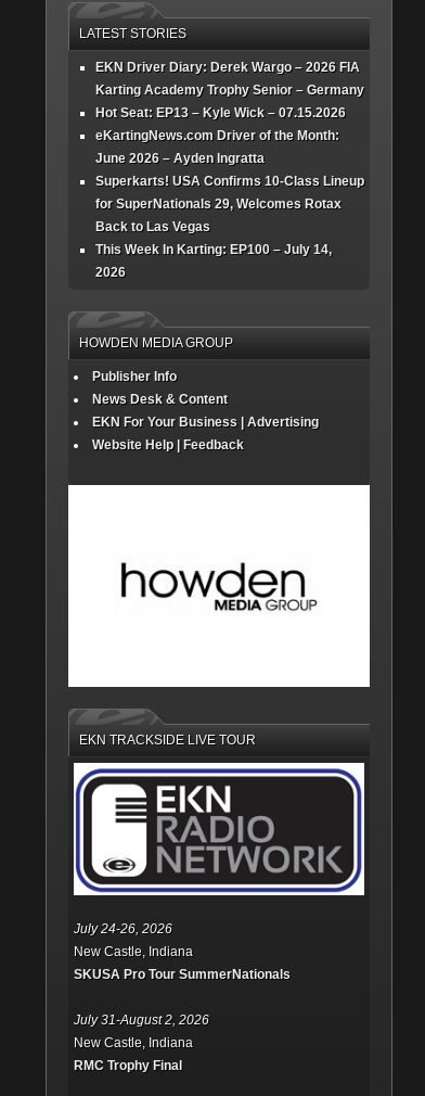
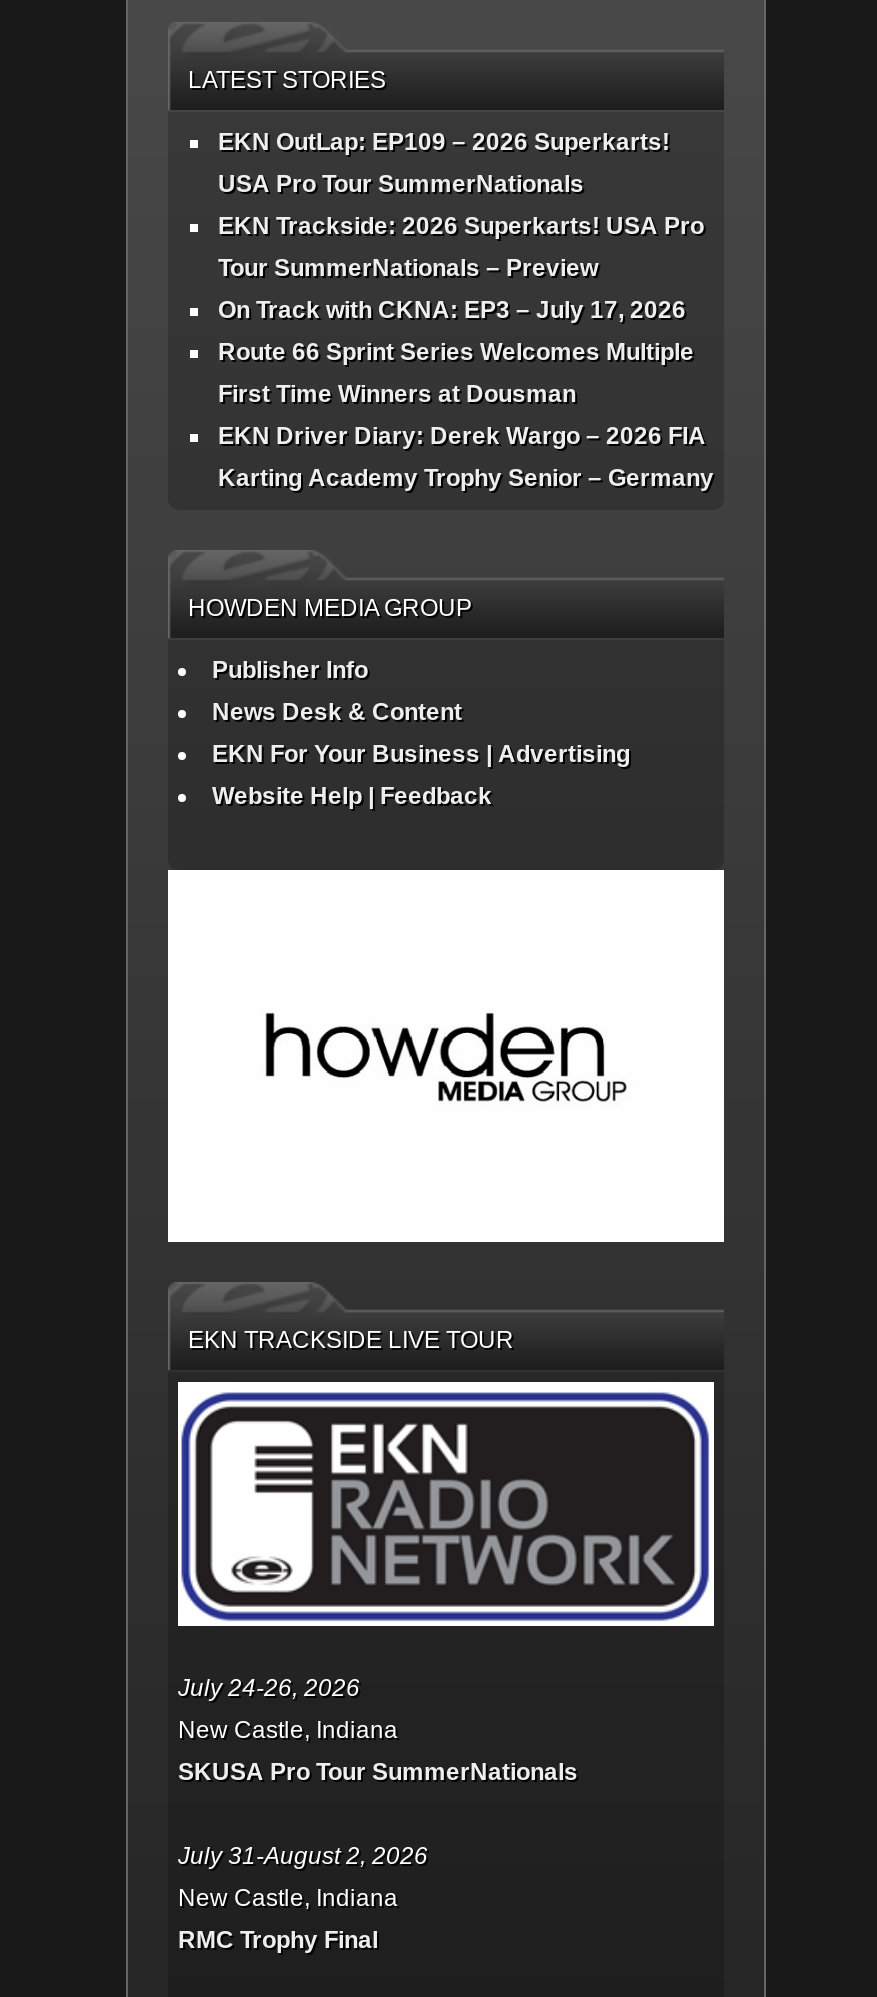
none -> [218,129,704,409] EKN OutLap: EP109 – 2026 Superkarts! | USA Pro Tour SummerNationals | EKN Trackside: 2026 Superkarts! USA Pro | Tour SummerNationals – Preview | On Track with CKNA: EP3 – July 17, 2026 | Route 66 Sprint Series Welcomes Multiple | First Time Winners at Dousman
moved [95,60,364,98] -> [218,423,714,493]: EKN Driver Diary: Derek Wargo – 2026 FIA | Karting Academy Trophy Senior – Germany
[95,106,364,280] Hot Seat: EP13 – Kyle Wick – 07.15.2026 | eKartingNews.com Driver of the Month: | June 2026 – Ayden Ingratta | Superkarts! USA Confirms 10-Class Lineup | for SuperNationals 29, Welcomes Rotax | Back to Las Vegas | This Week In Karting: EP100 – July 14, | 2026 -> none

